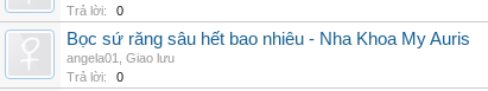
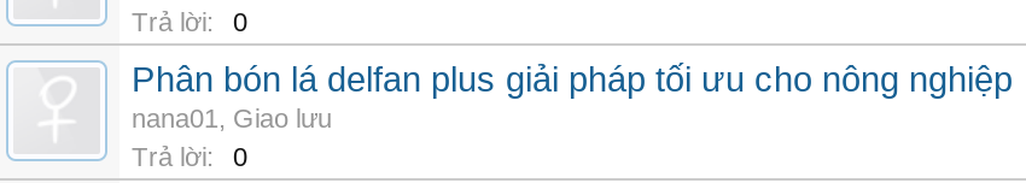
[66,30,470,65] Bọc sứ răng sâu hết bao nhiêu - Nha Khoa My Auris | angela01, Giao lưu -> [132,60,1013,132] Phân bón lá delfan plus giải pháp tối ưu cho nông nghiệp | nana01, Giao lưu

